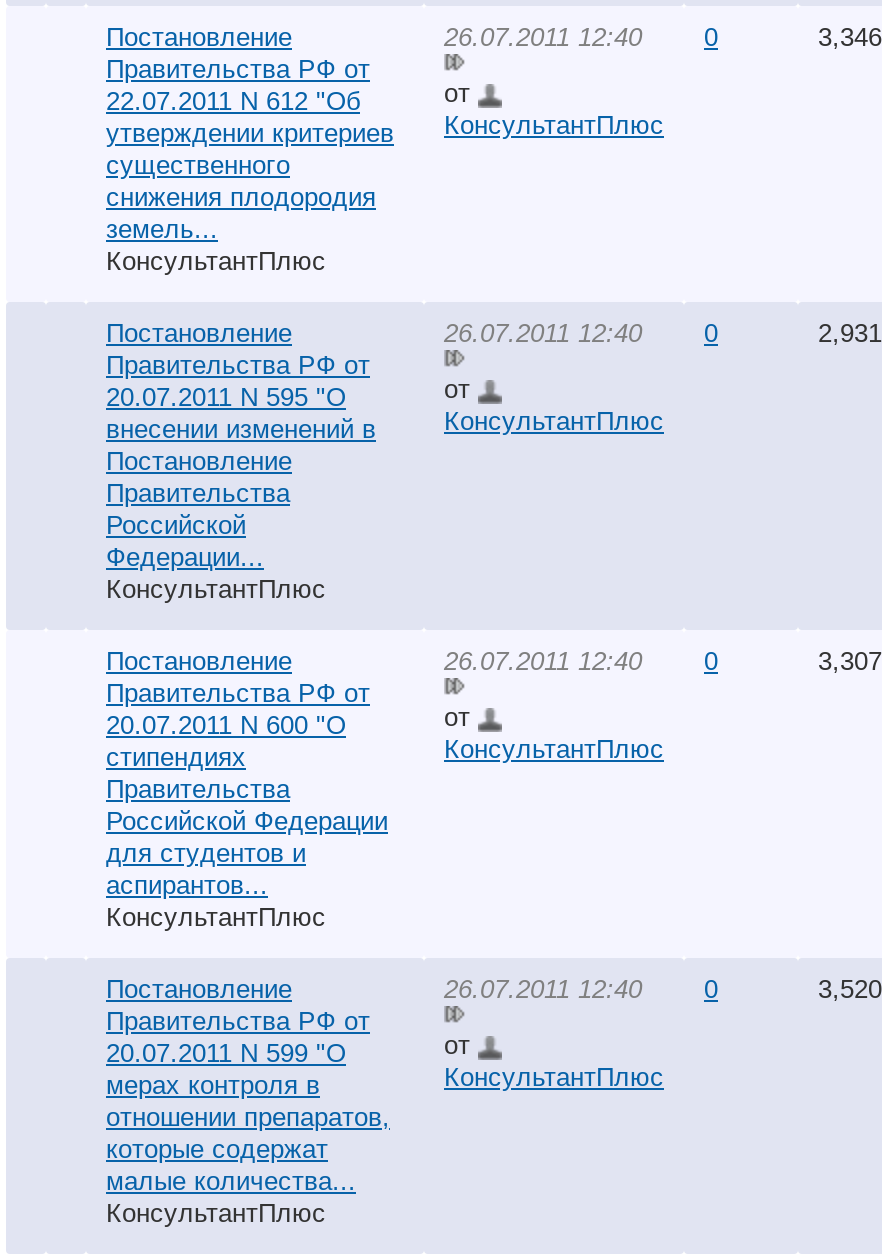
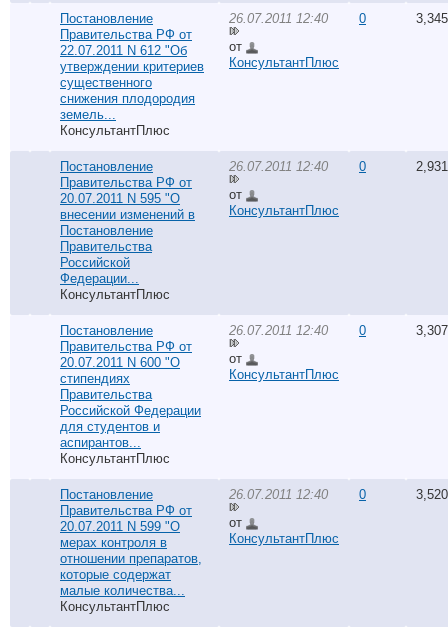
[818,22,882,52] 3,346 -> [416,11,448,26] 3,345

